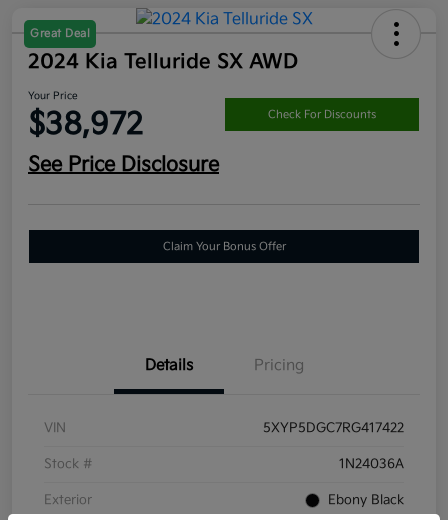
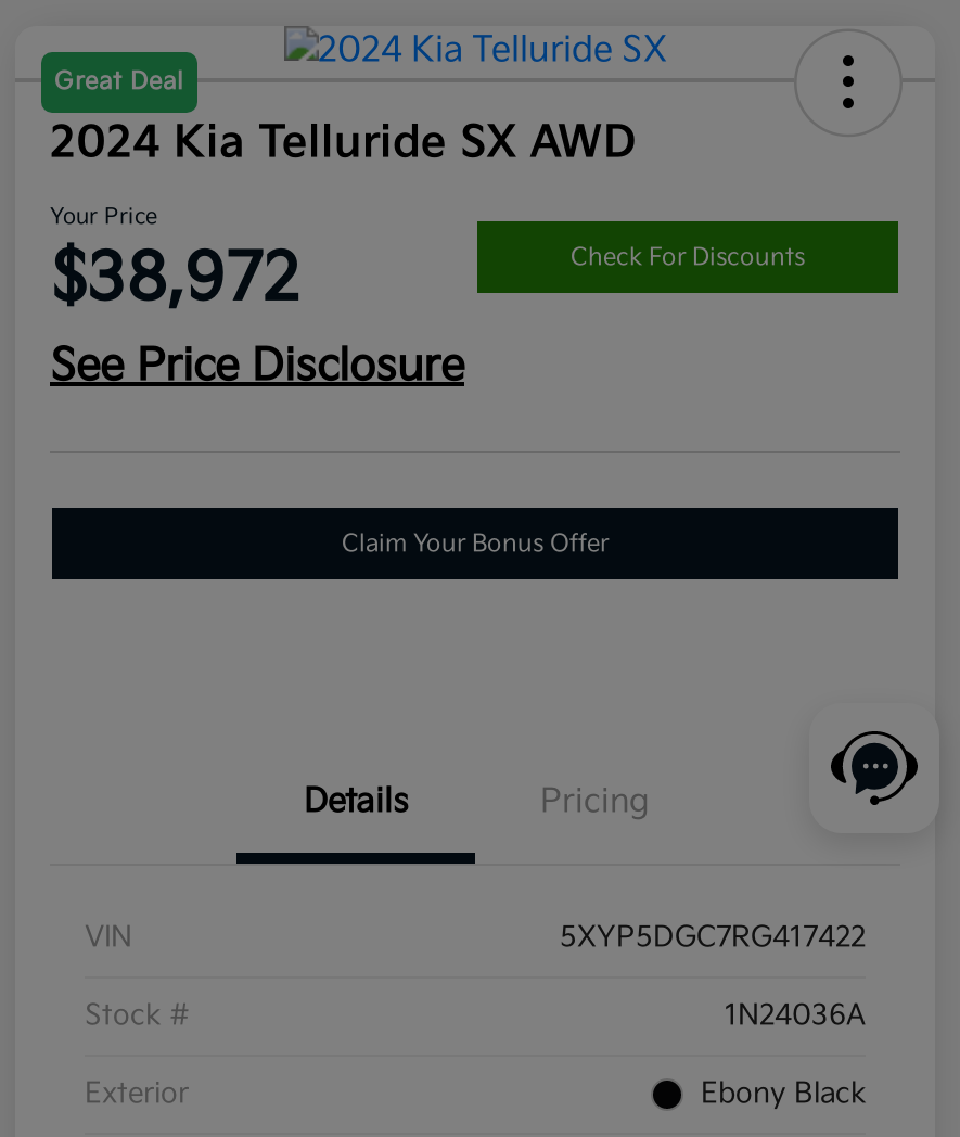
none -> [829,729,920,807] [image]

